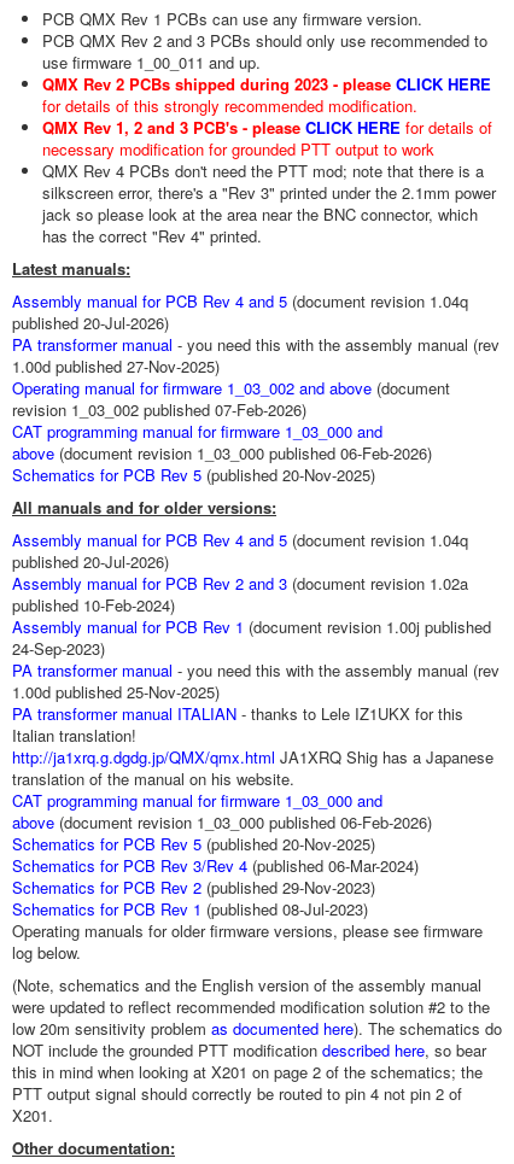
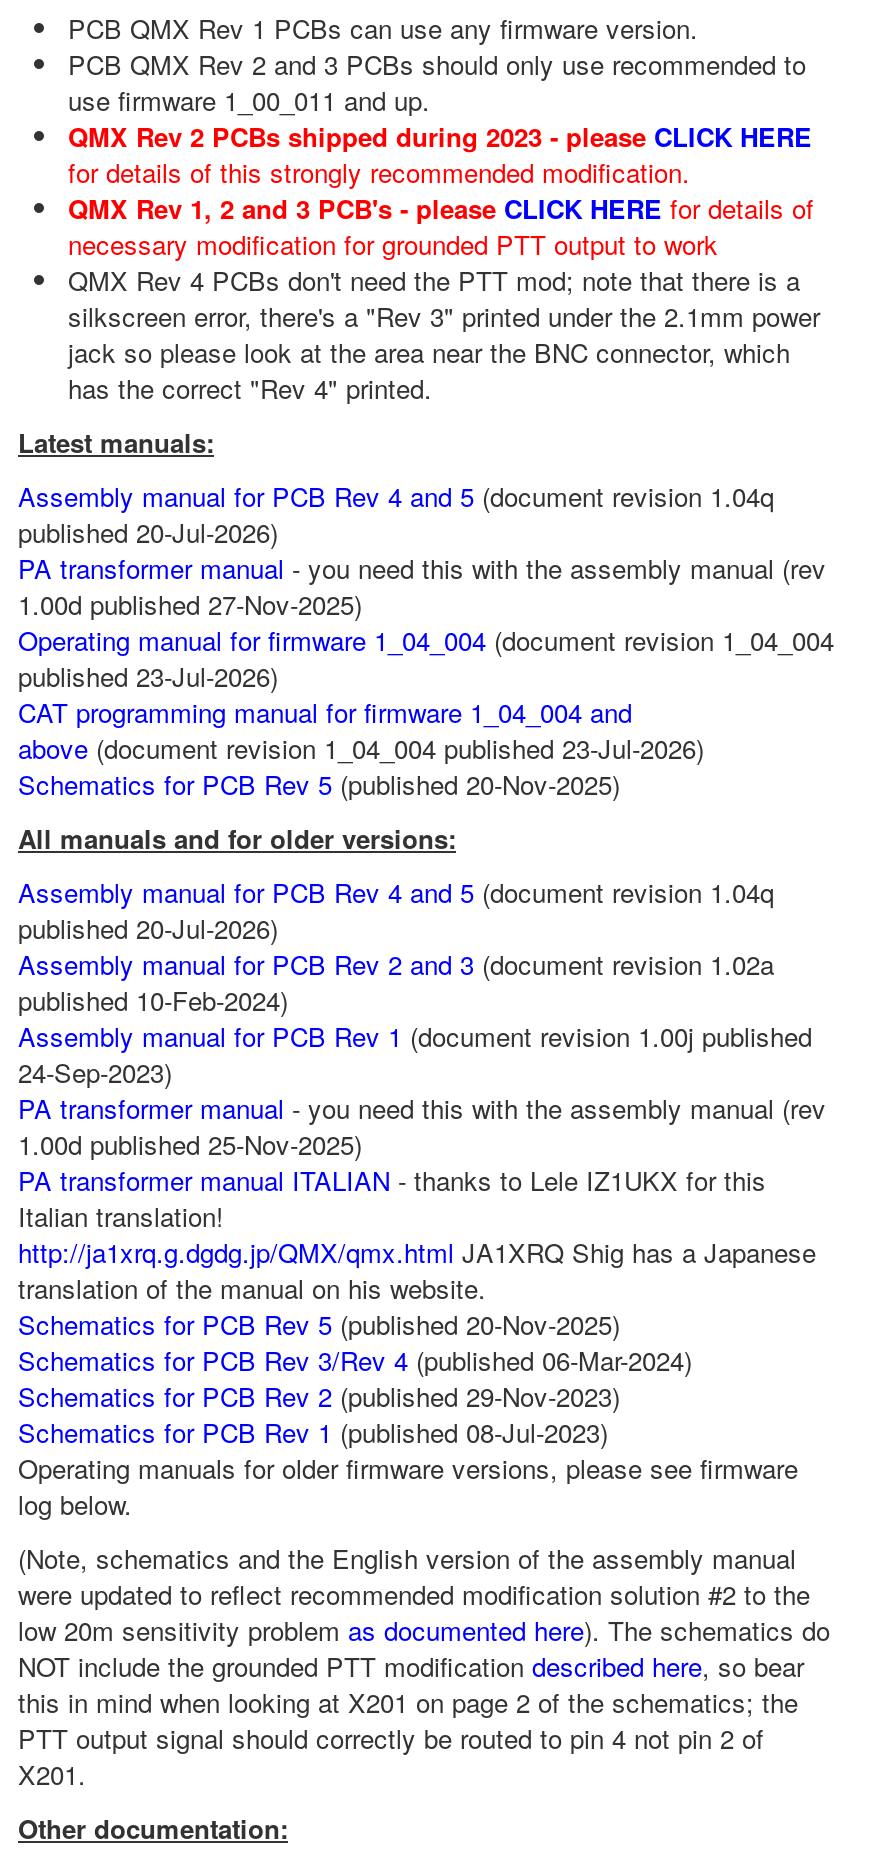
[12,376,450,464] Operating manual for firmware 1_03_002 and above (document | revision 1_03_002 published 07-Feb-2026) | CAT programming manual for firmware 1_03_000 and | above (document revision 1_03_000 published 06-Feb-2026) -> [18,621,834,767] Operating manual for firmware 1_04_004 (document revision 1_04_004 | published 23-Jul-2026) | CAT programming manual for firmware 1_04_004 and | above (document revision 1_04_004 published 23-Jul-2026)
[12,789,432,833] CAT programming manual for firmware 1_03_000 and | above (document revision 1_03_000 published 06-Feb-2026) -> none

